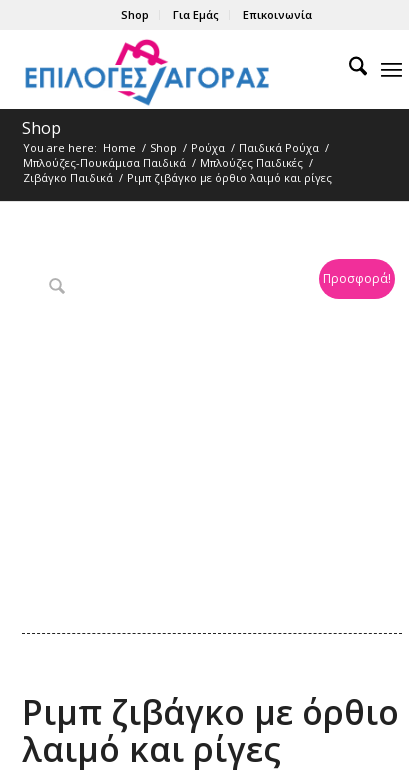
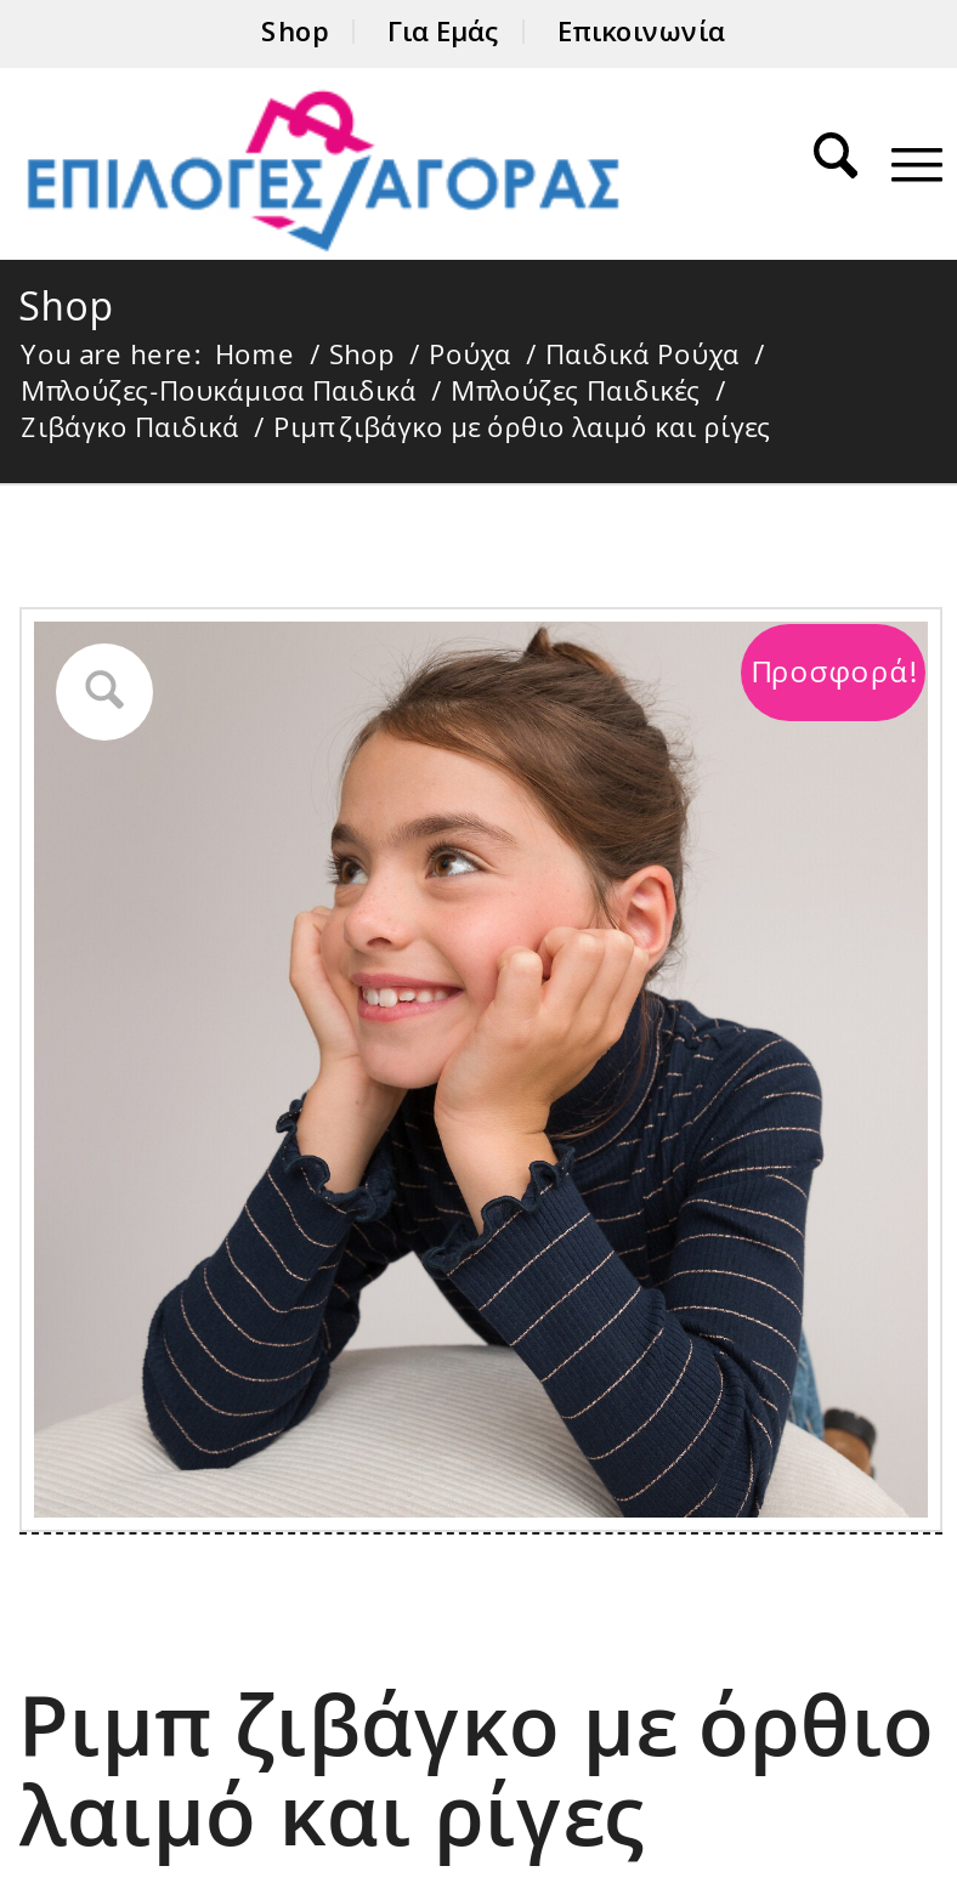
none -> [34,622,928,1520] [image]

